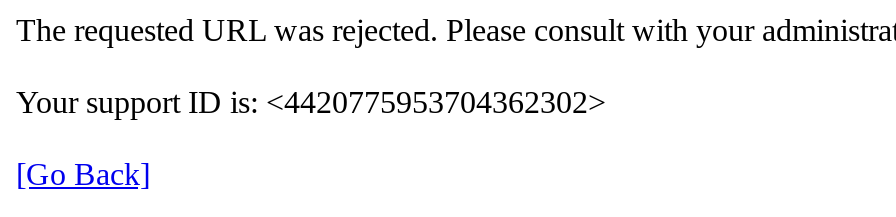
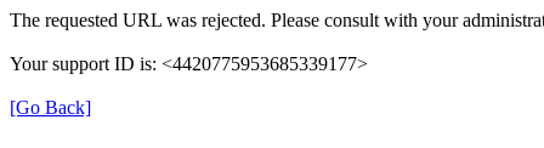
[16,85,606,119] Your support ID is: <4420775953704362302> -> [10,53,368,74] Your support ID is: <4420775953685339177>

